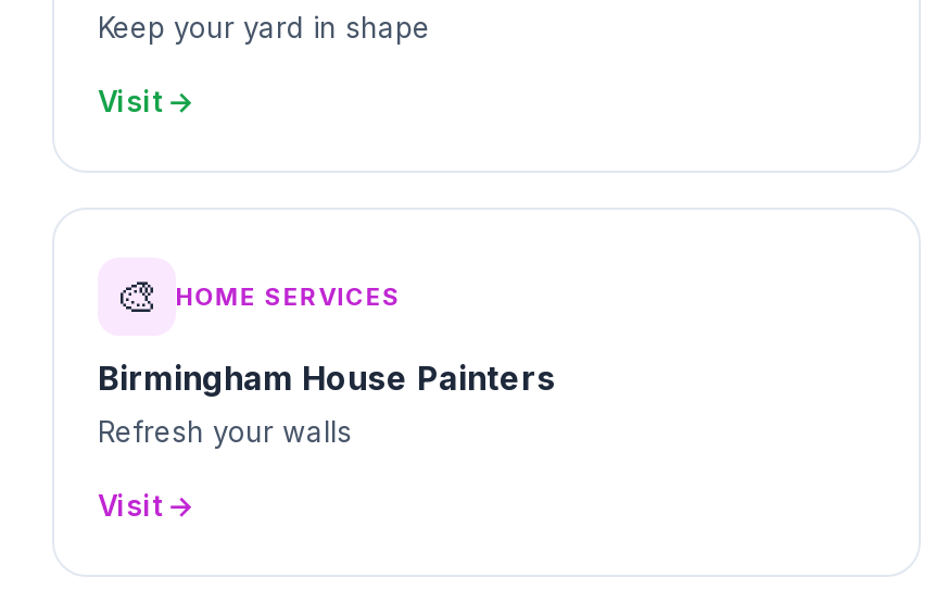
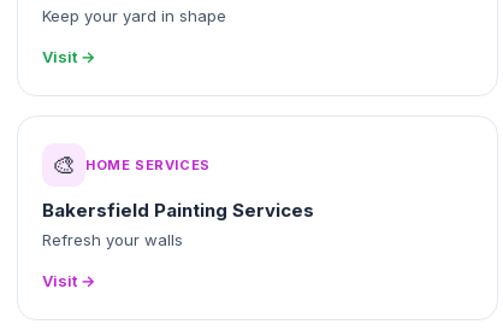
[98,358,556,399] Birmingham House Painters -> [42,199,314,222] Bakersfield Painting Services

